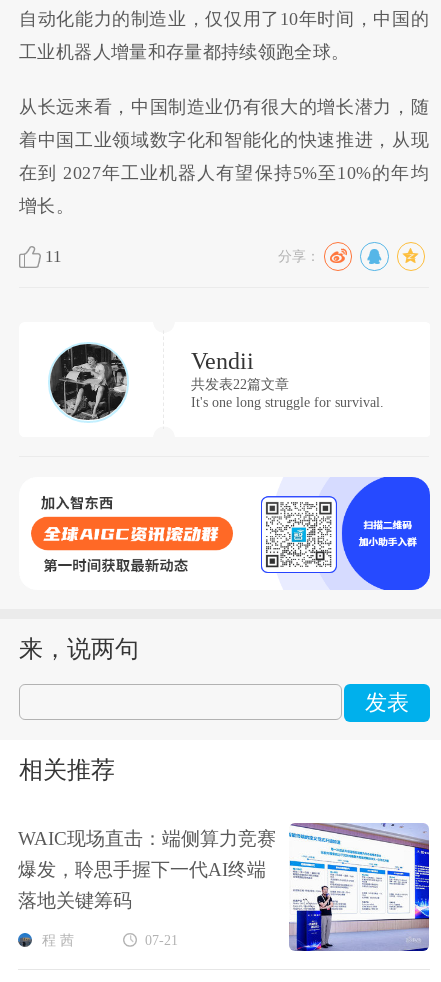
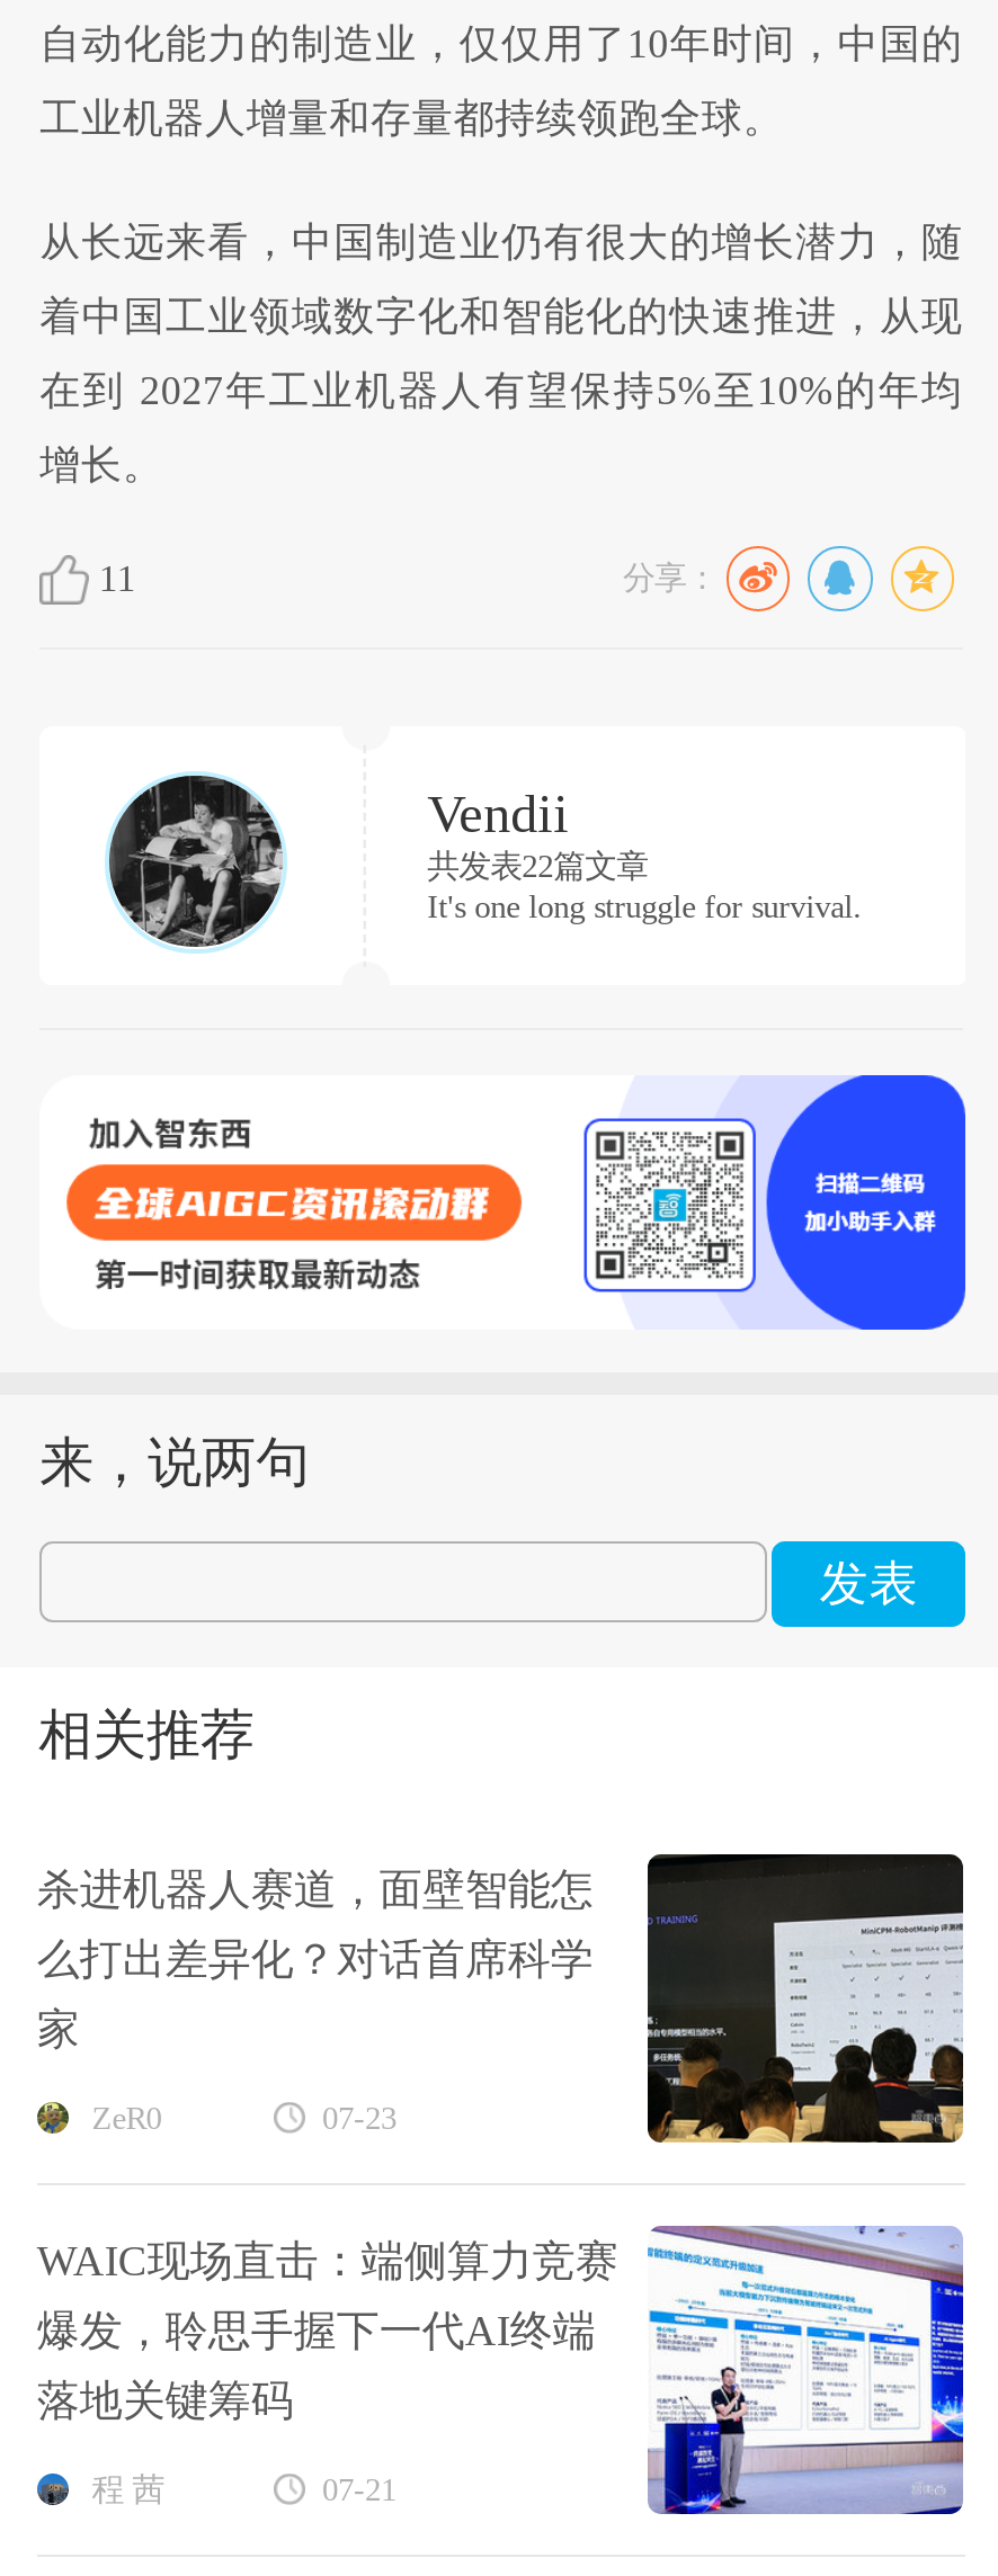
none -> [37,1852,965,2145] [image] | 杀进机器人赛道，面壁智能怎 | 么打出差异化？对话首席科学 | 家 | ZeR0 | 07-23

